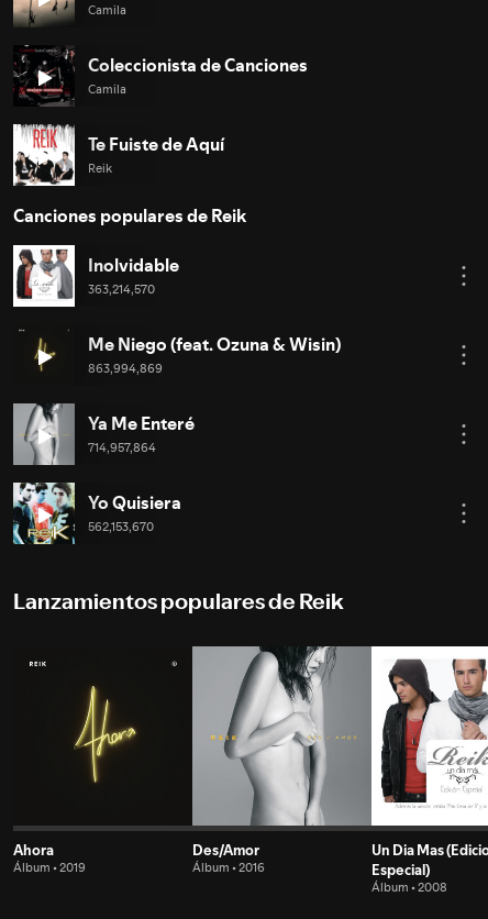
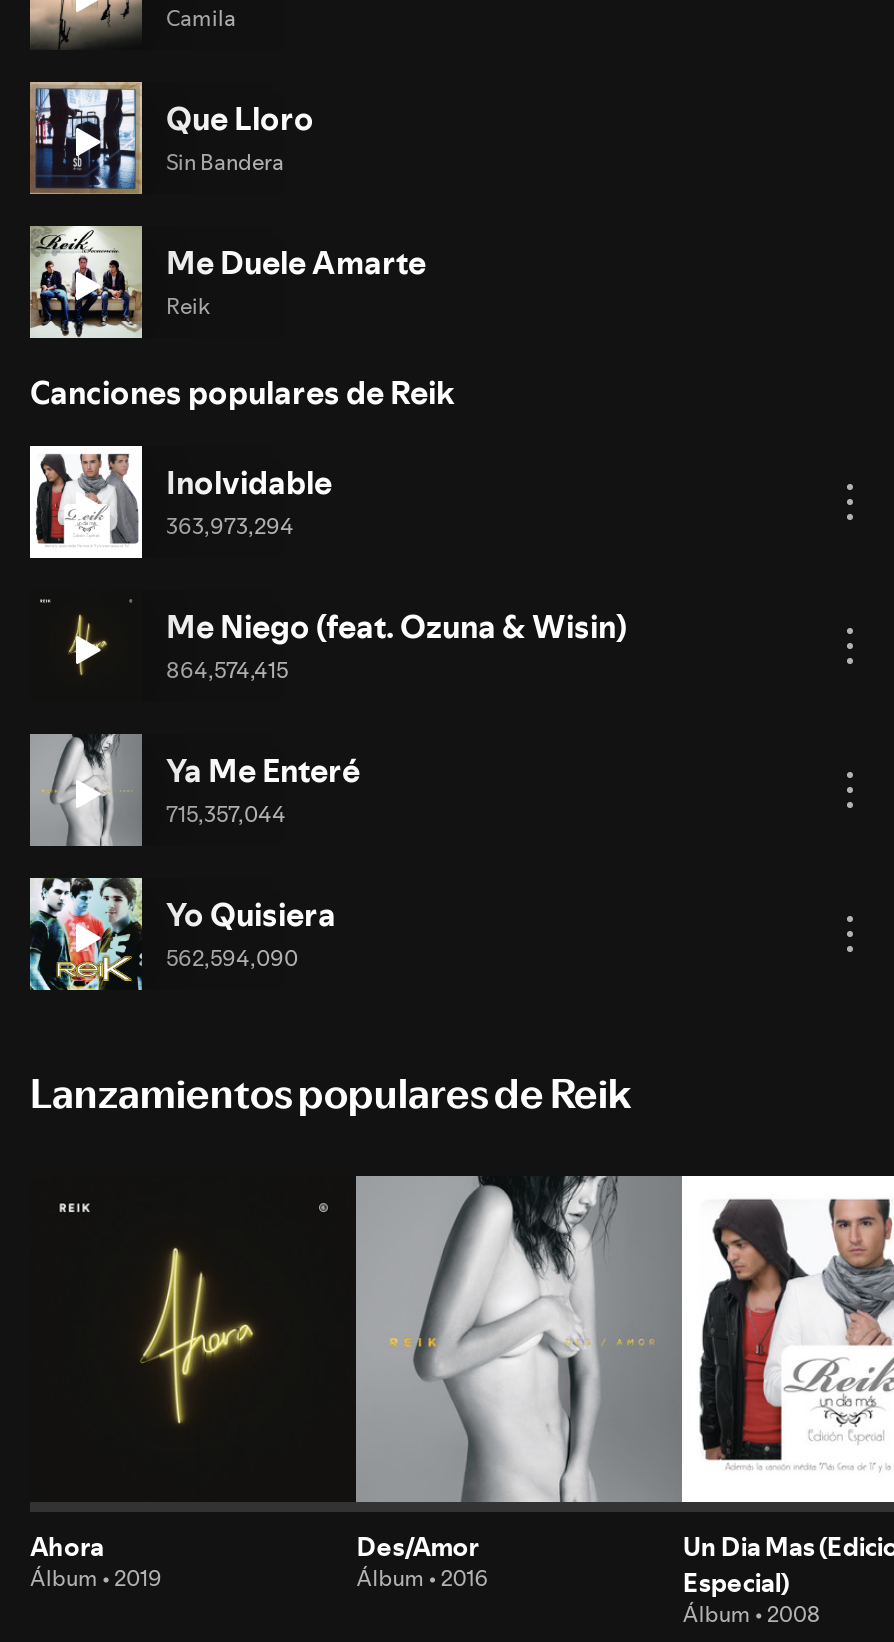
[13,45,308,107] [image] | Coleccionista de Canciones | Camila -> [28,80,314,196] [image] | Que Lloro | Sin Bandera
[13,124,224,186] [image] | Te Fuiste de Aquí -> [28,224,426,340] [image] | Me Duele Amarte
[88,282,155,298] 363,214,570 -> [166,513,294,543] 363,973,294
[88,361,163,377] 863,994,869 -> [166,657,288,687] 864,574,415
[88,440,156,457] 714,957,864 -> [166,801,286,831] 715,357,044
[88,519,154,536] 562,153,670 -> [166,945,298,975] 562,594,090

